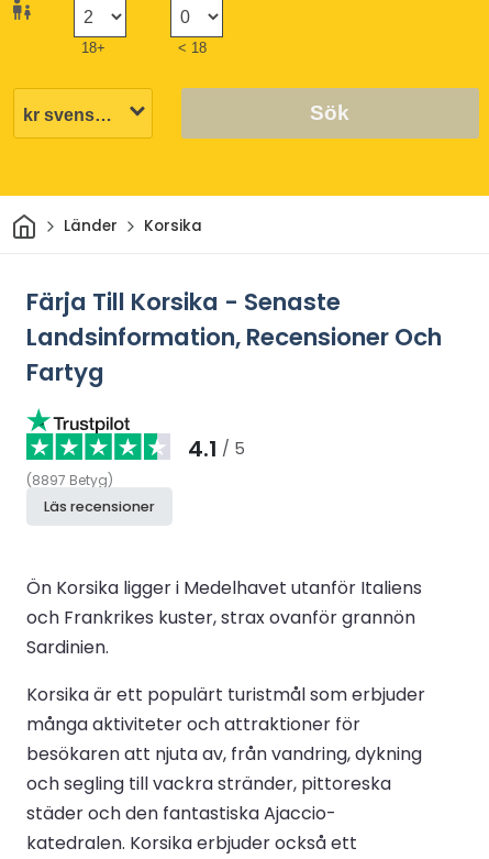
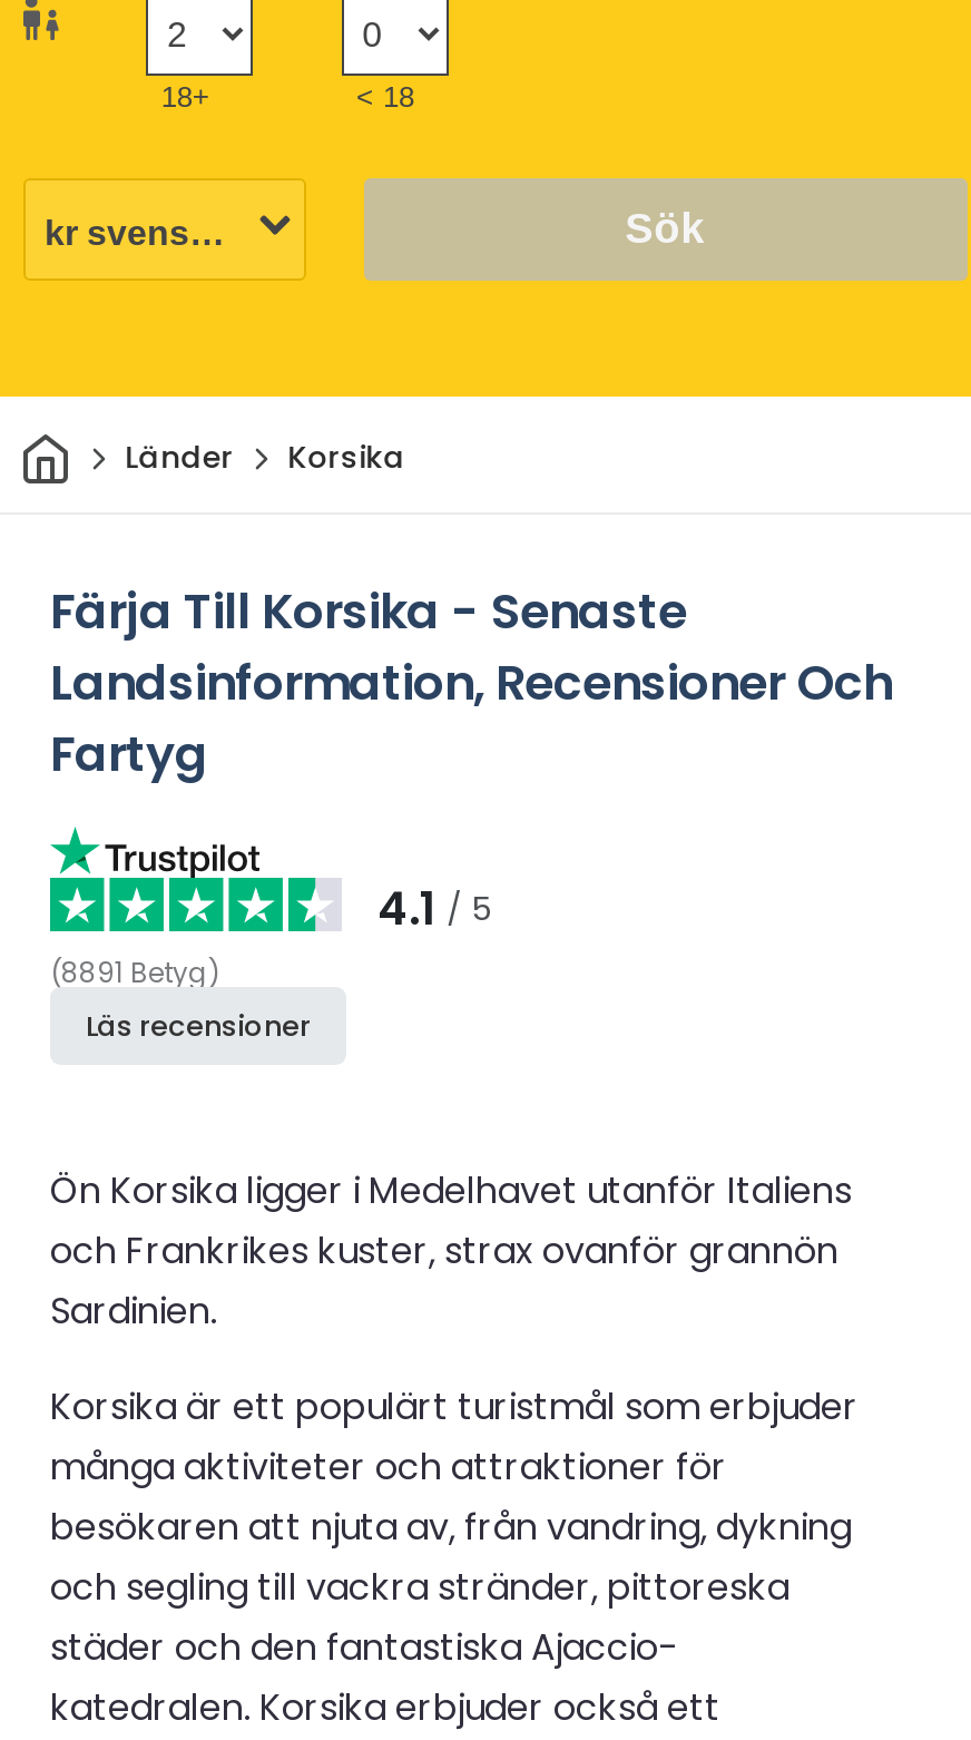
[26,470,113,489] (8897 Betyg) -> [50,953,219,991] (8891 Betyg)

